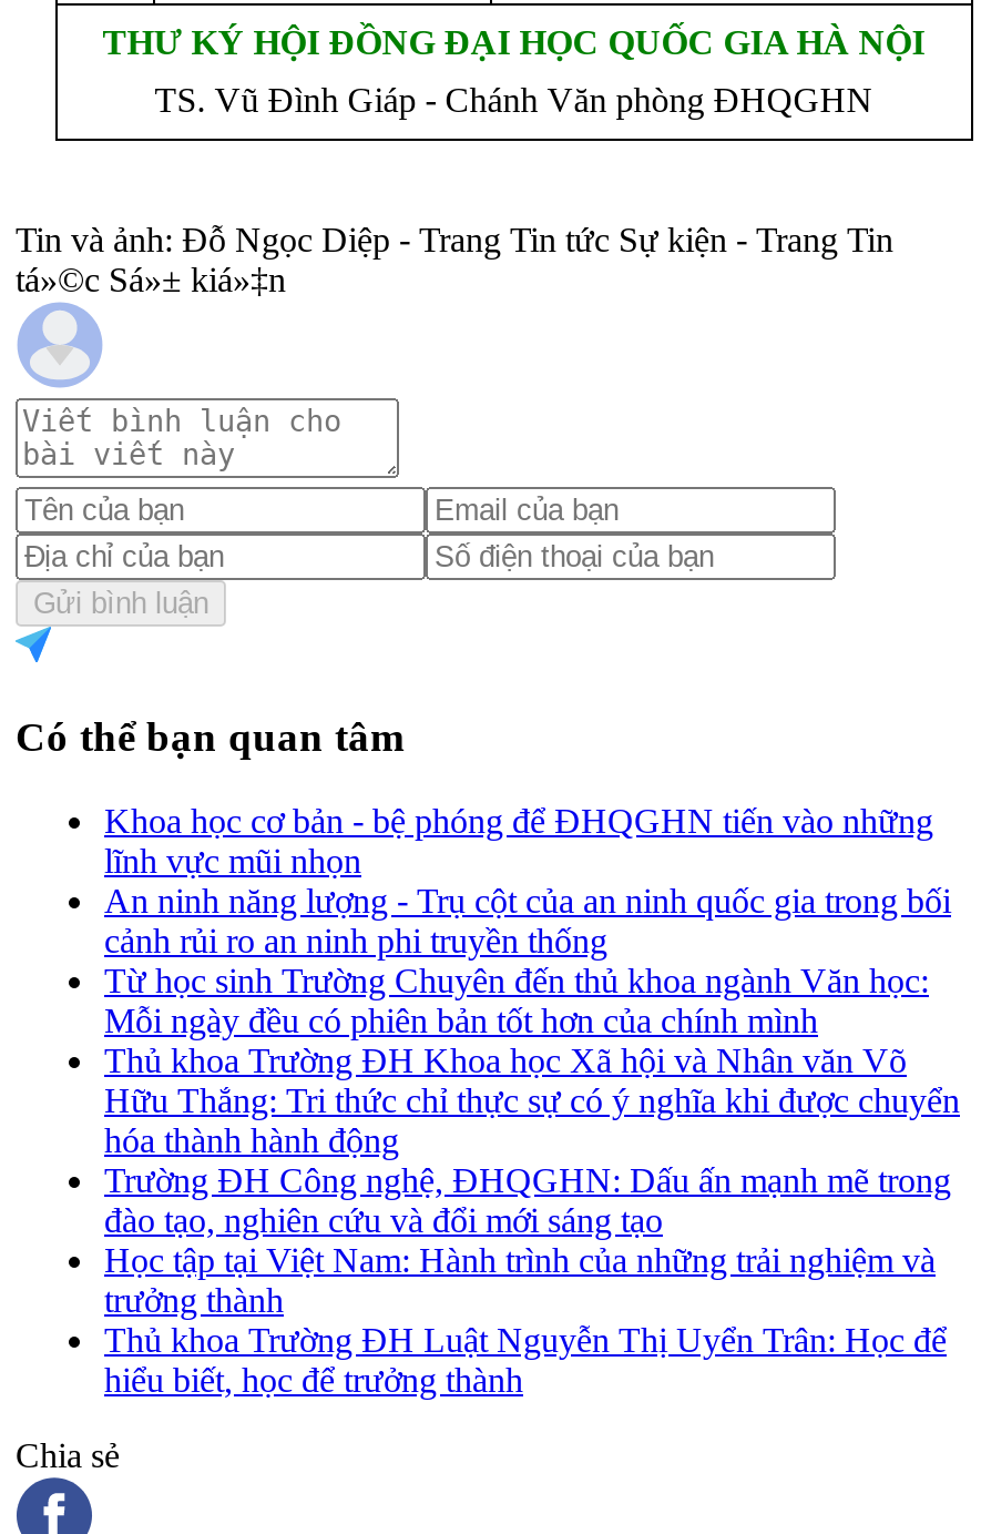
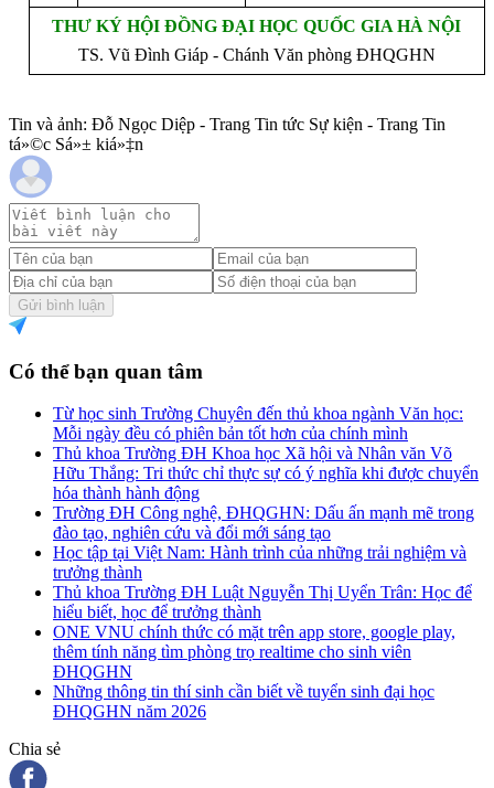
[104,802,951,960] Khoa học cơ bản - bệ phóng để ĐHQGHN tiến vào những | lĩnh vực mũi nhọn | An ninh năng lượng - Trụ cột của an ninh quốc gia trong bối | cảnh rủi ro an ninh phi truyền thống -> none
moved [104,962,960,1399] -> [53,404,479,622]: Từ học sinh Trường Chuyên đến thủ khoa ngành Văn học: | Mỗi ngày đều có phiên bản tốt hơn của chính mình | Thủ khoa Trường ĐH Khoa học Xã hội và Nhân văn Võ | ... | Thủ khoa Trường ĐH Luật Nguyễn Thị Uyển Trân: Học để | hiểu biết, học để trưởng thành
none -> [53,623,455,721] ONE VNU chính thức có mặt trên app store, google play, | thêm tính năng tìm phòng trọ realtime cho sinh viên | ĐHQGHN | Những thông tin thí sinh cần biết về tuyển sinh đại học | ĐHQGHN năm 2026

